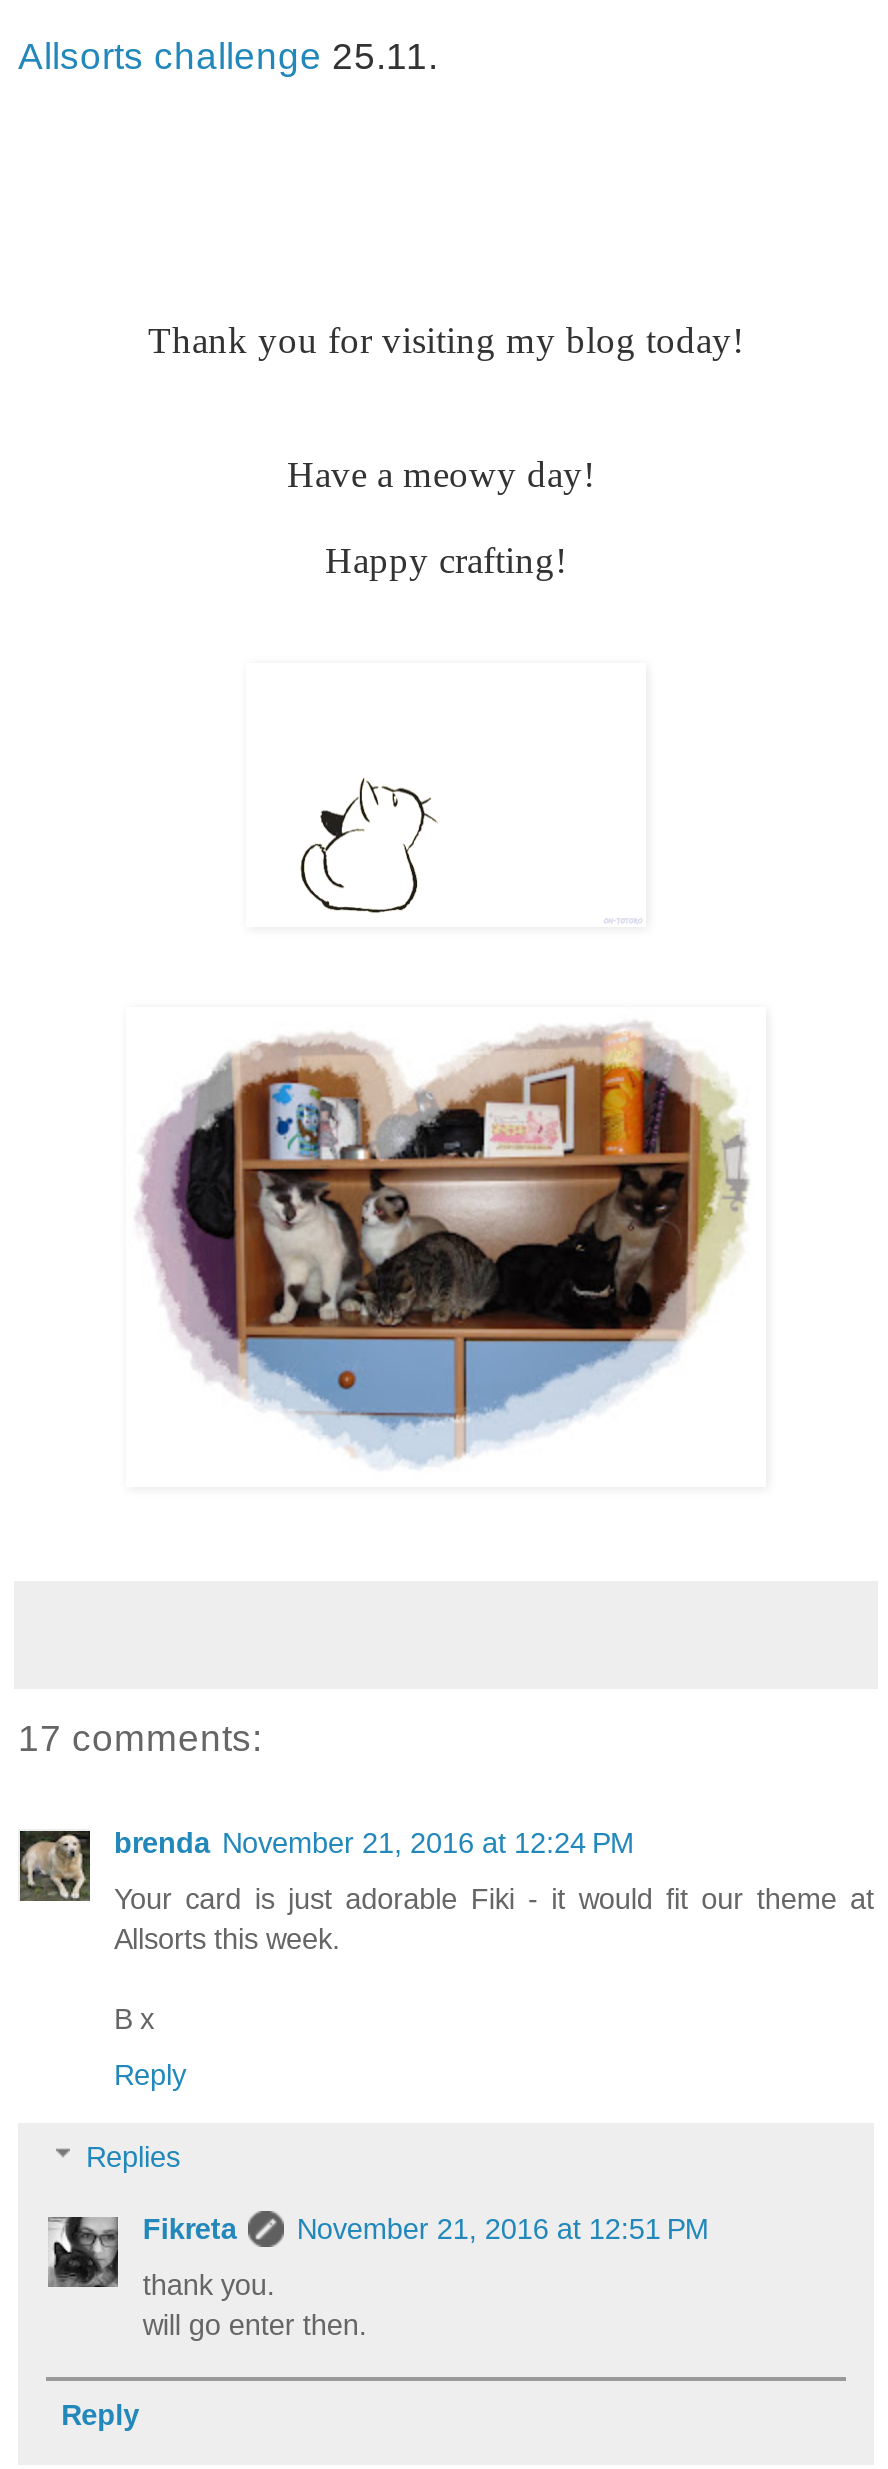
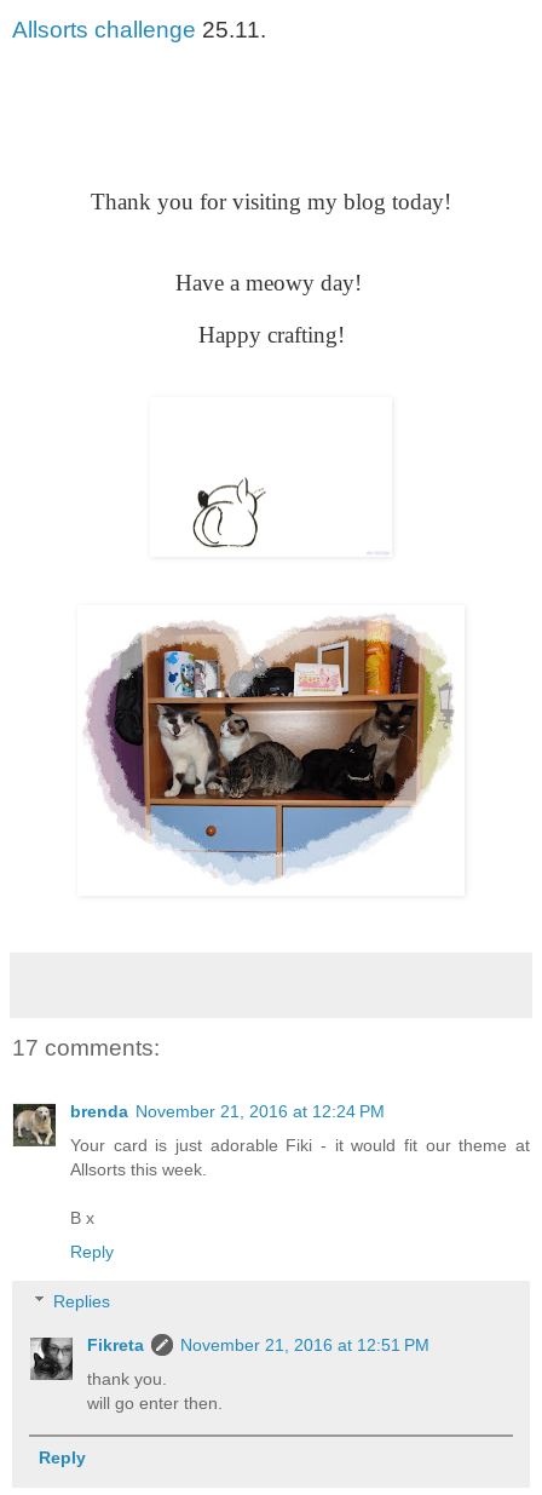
[298,777,432,915] [image] -> [183,468,263,548] [image]

